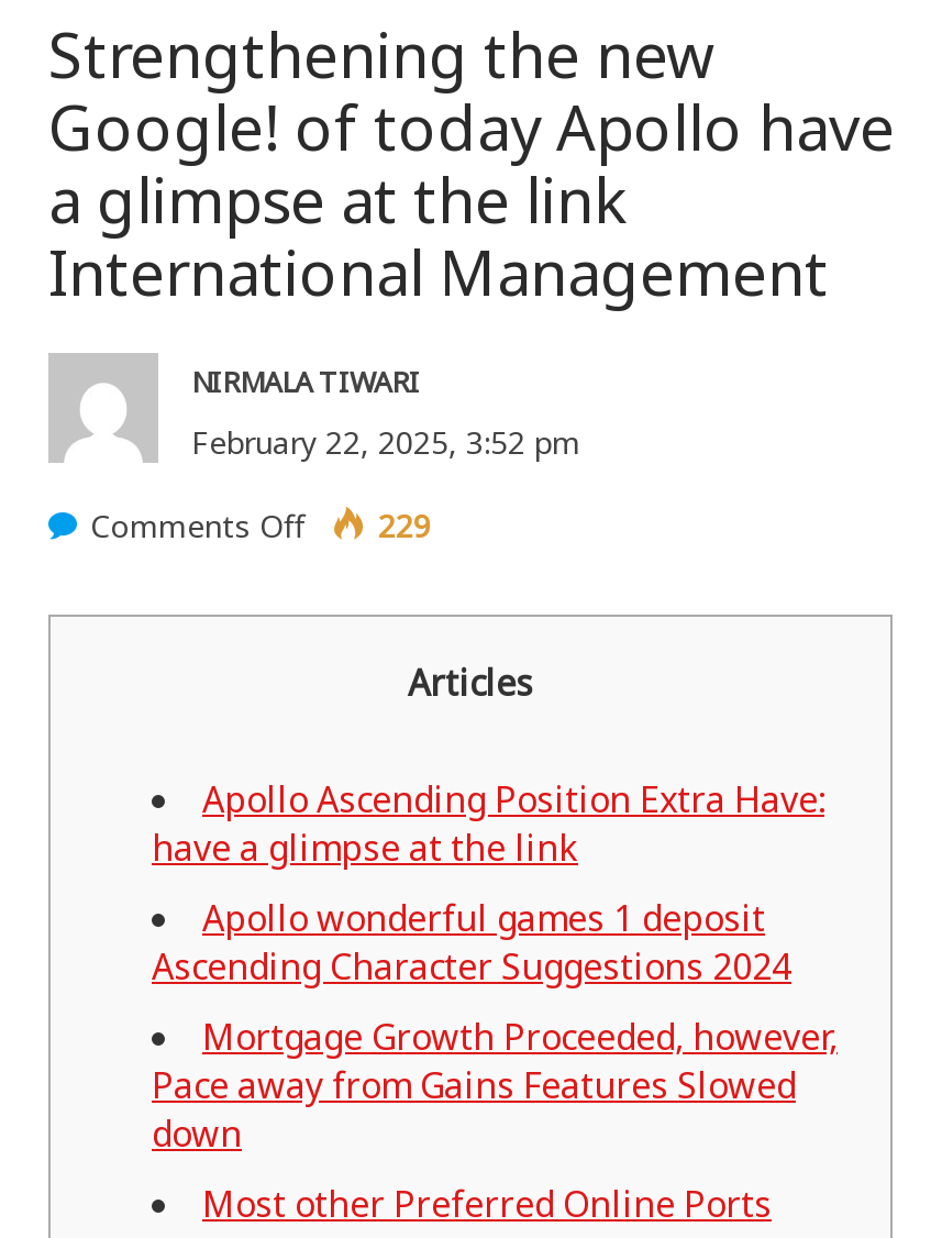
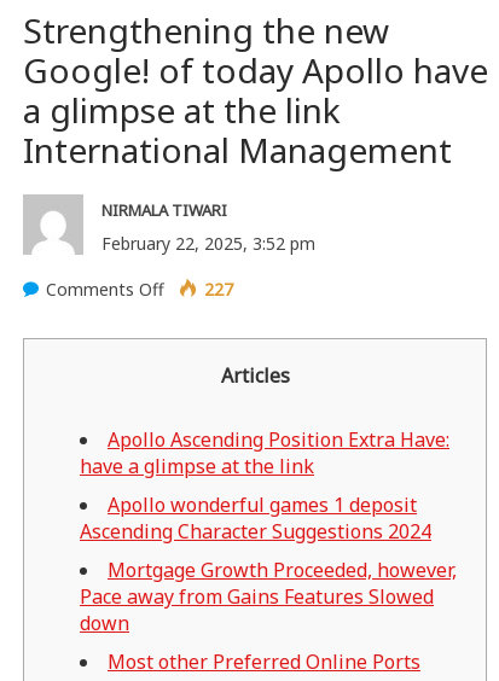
[90,505,431,546] Comments Off o 229 -> [46,278,233,301] Comments Off o 227

